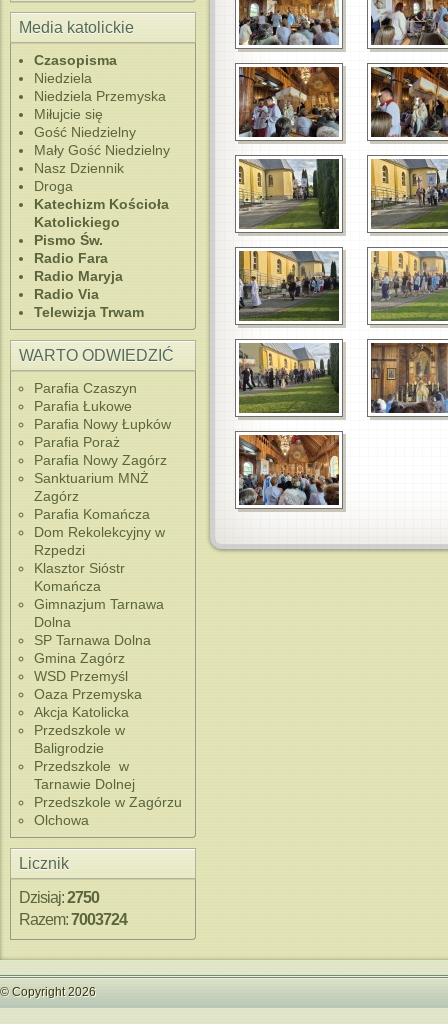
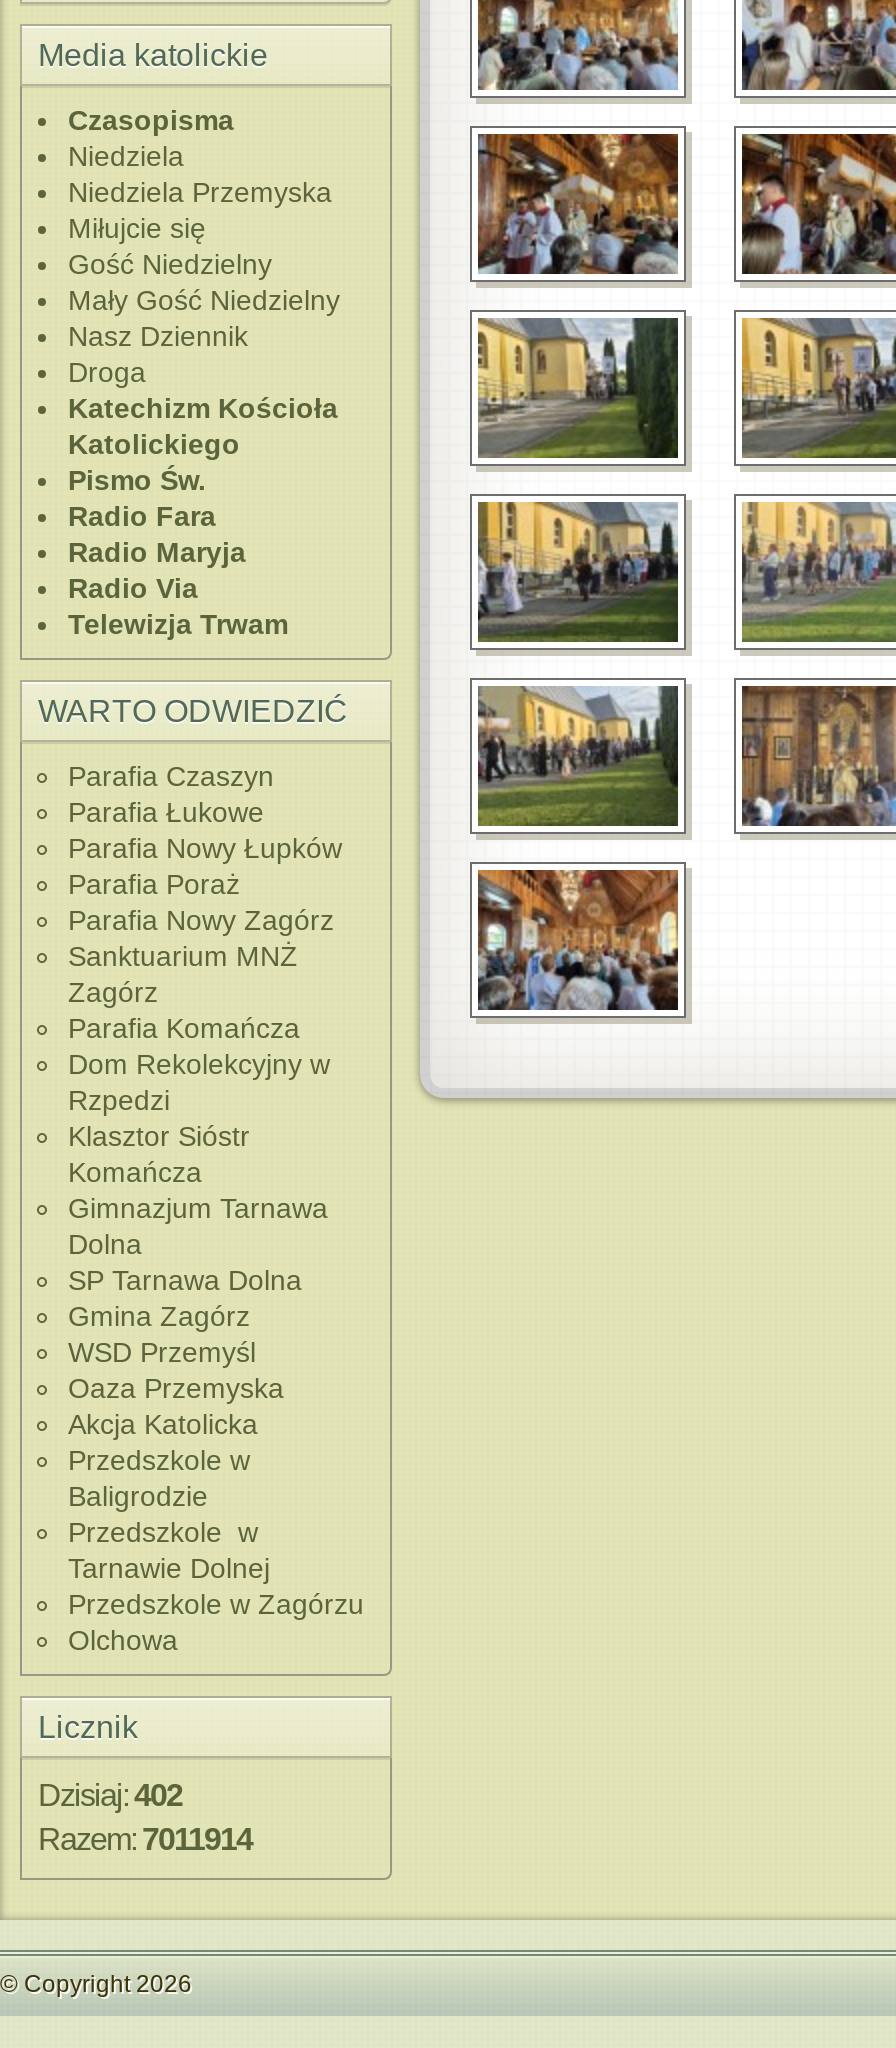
[19,889,99,906] Dzisiaj: 2750 -> [38,1778,182,1812] Dzisiaj: 402
[19,911,127,928] Razem: 7003724 -> [38,1822,252,1856] Razem: 7011914

